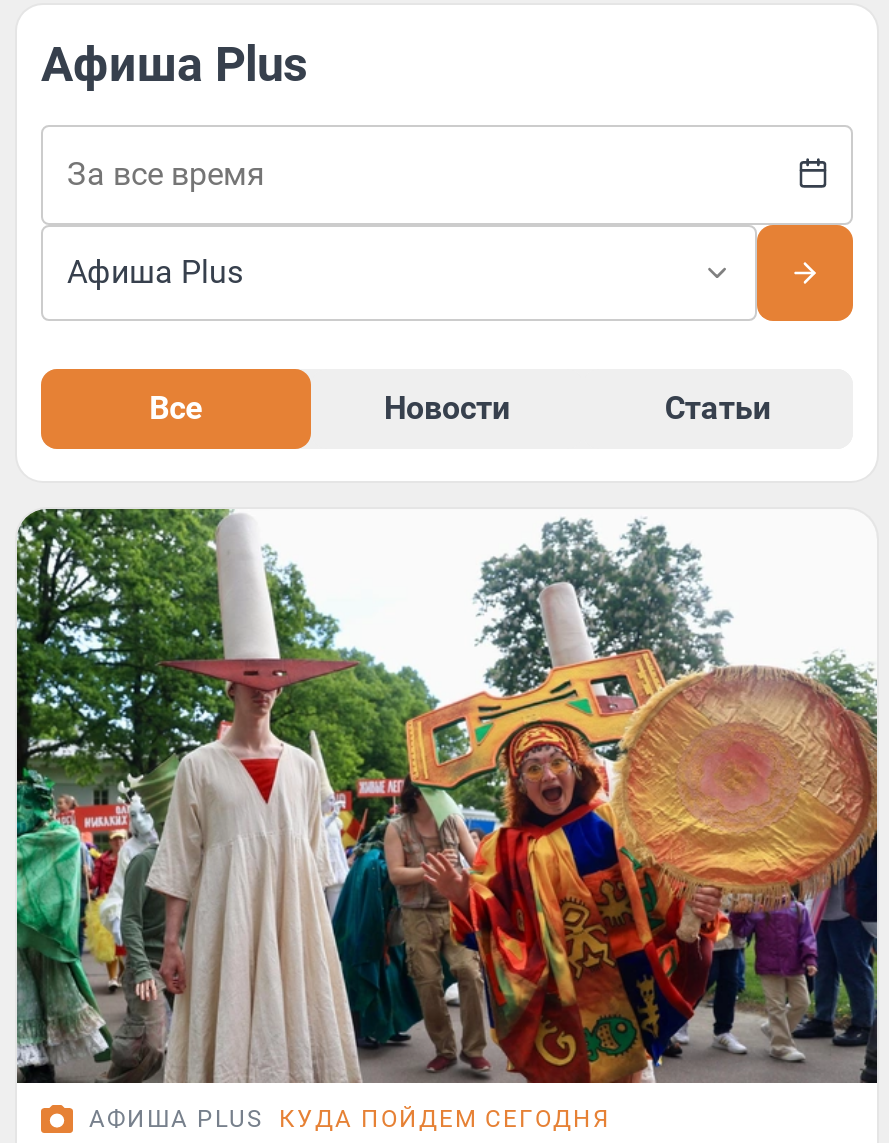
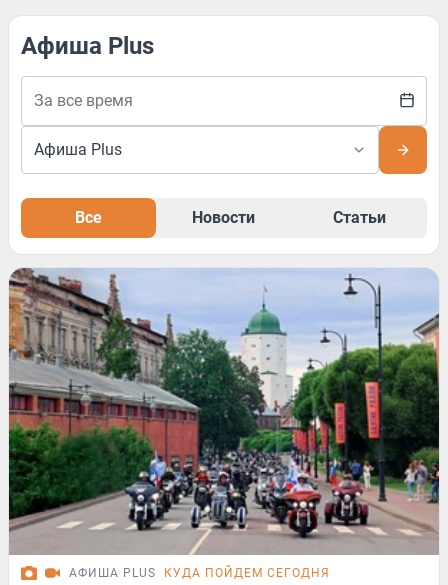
[15,507,879,1083] [image] -> [8,268,440,554] [image]

